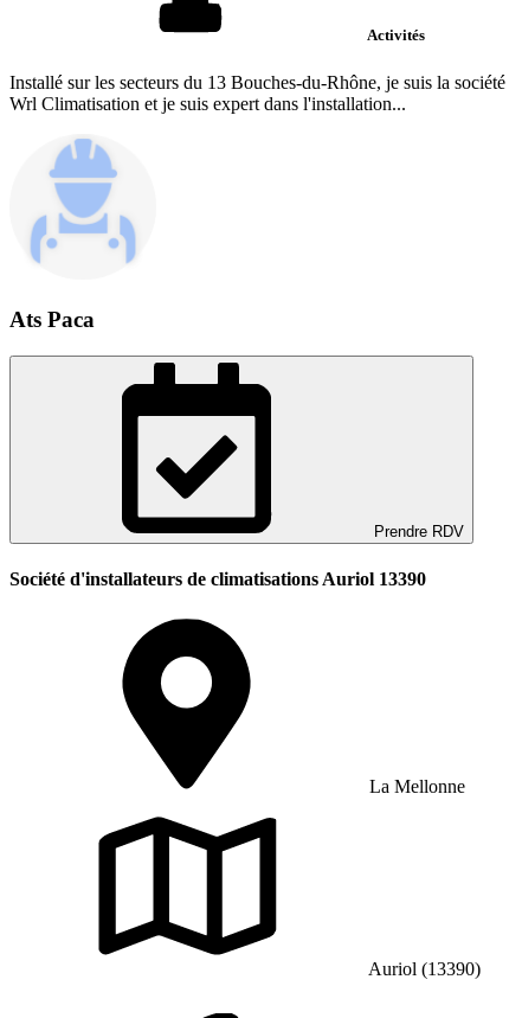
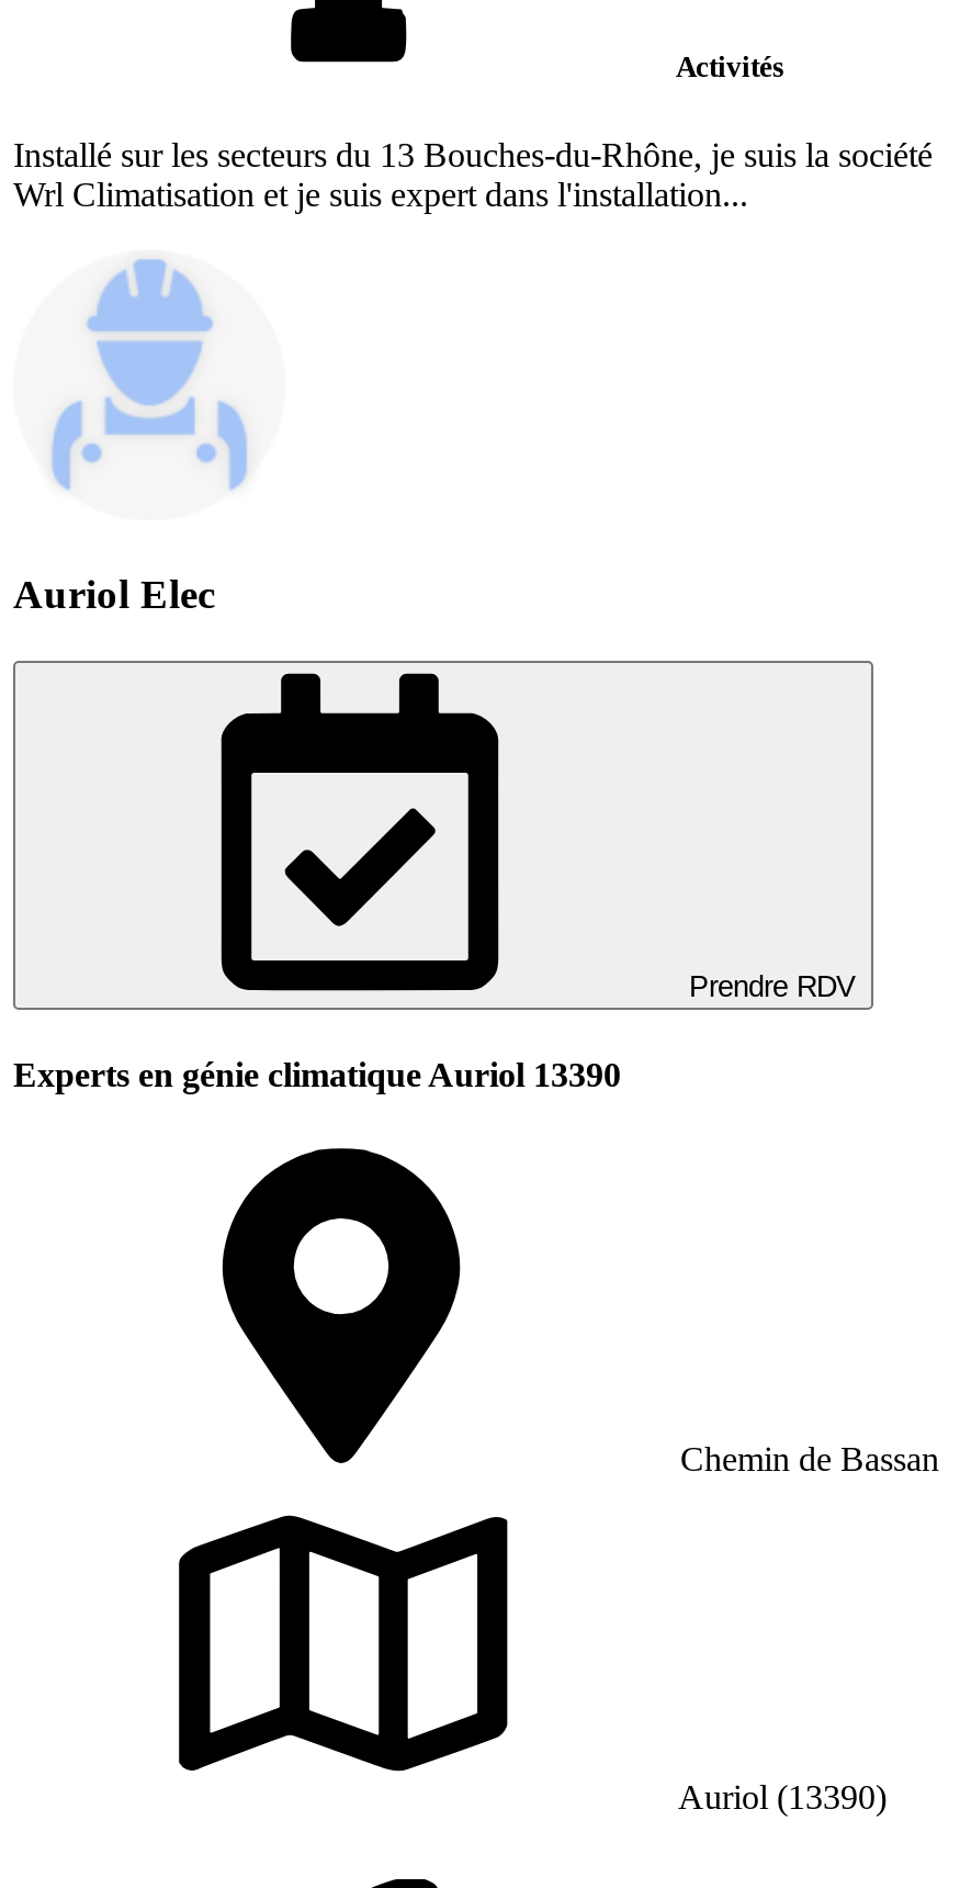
[9,307,95,332] Ats Paca -> [13,570,215,616] Auriol Elec
[9,569,426,589] Société d'installateurs de climatisations Auriol 13390 -> [13,1056,621,1093] Experts en génie climatique Auriol 13390
[365,776,465,797] La Mellonne -> [671,1440,939,1478] Chemin de Bassan

